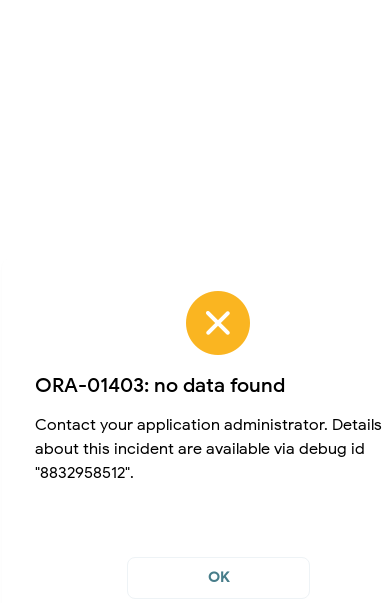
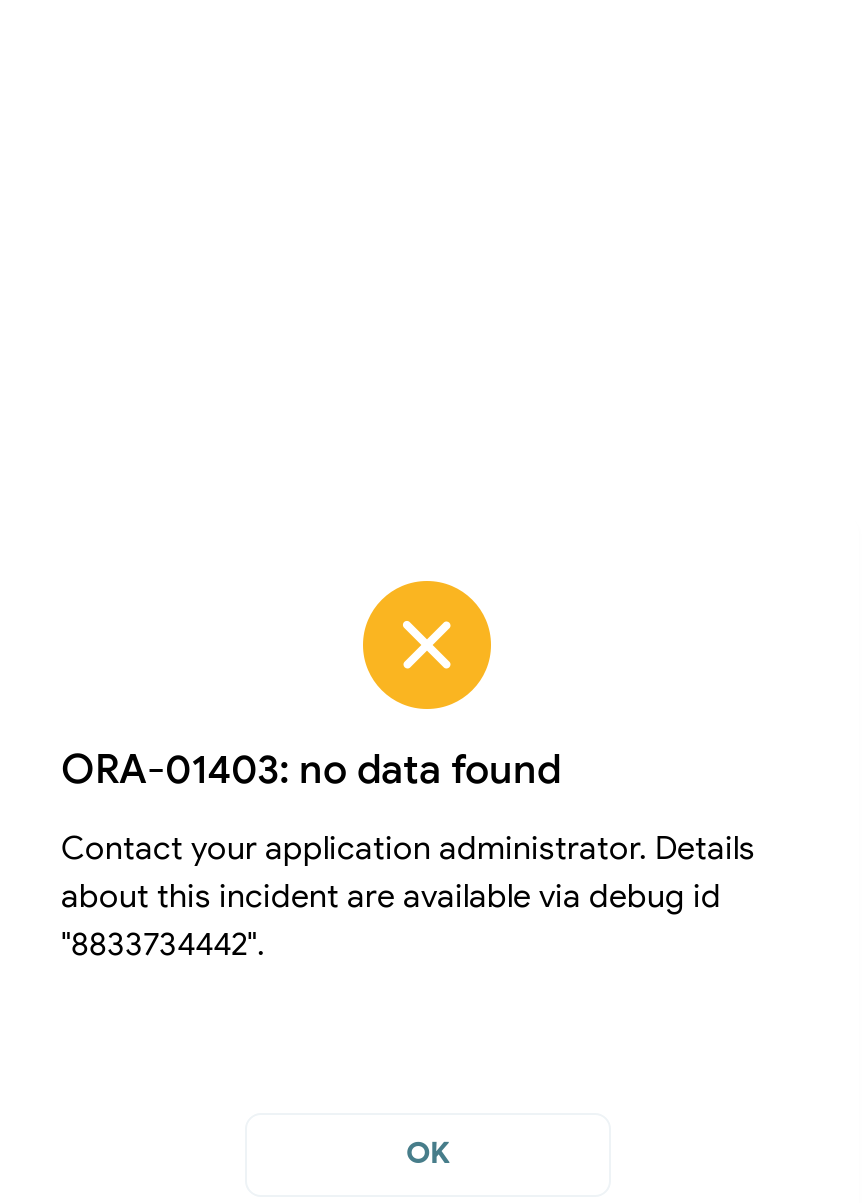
[35,463,134,483] "8832958512". -> [61,925,265,965] "8833734442".

